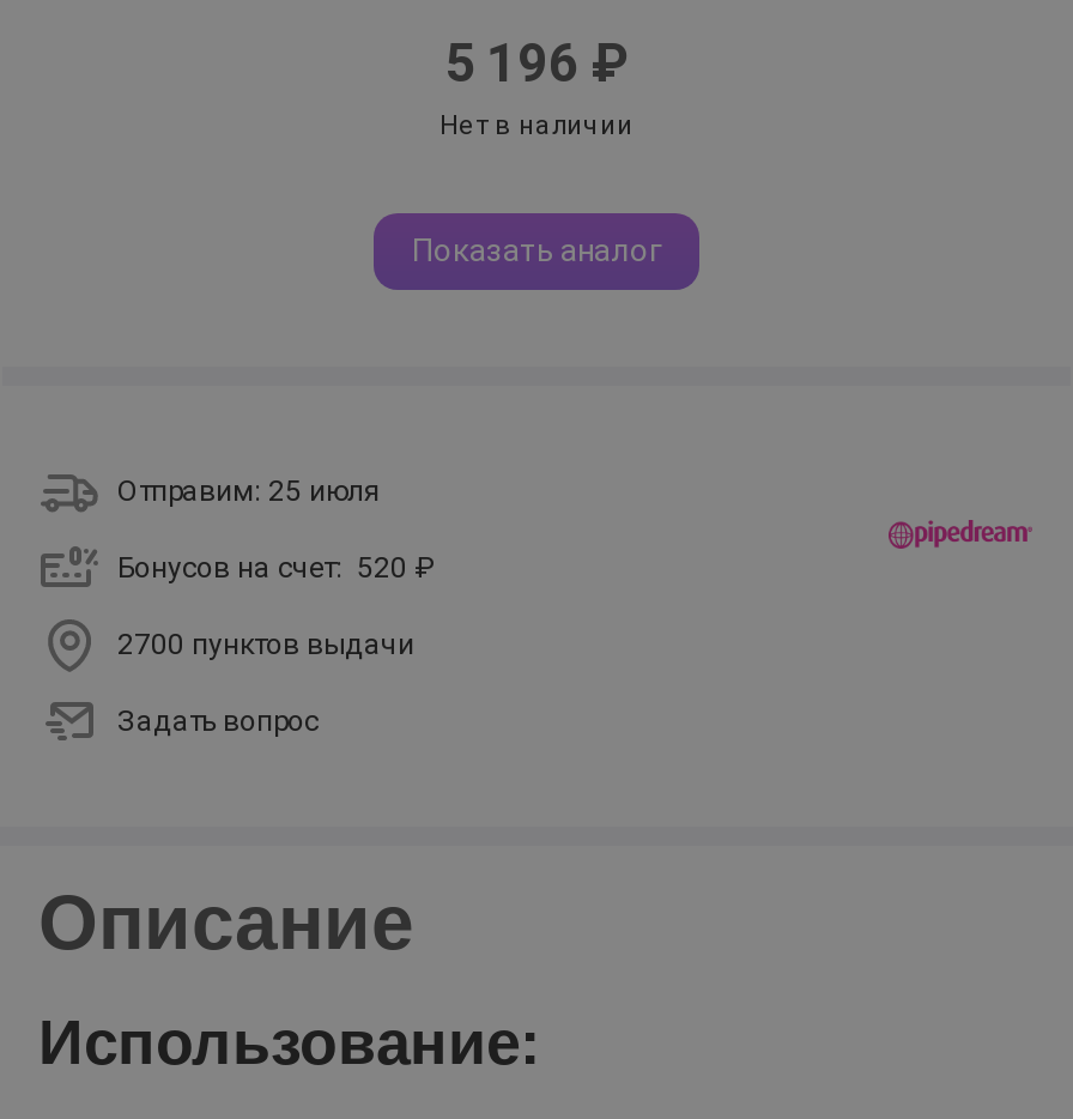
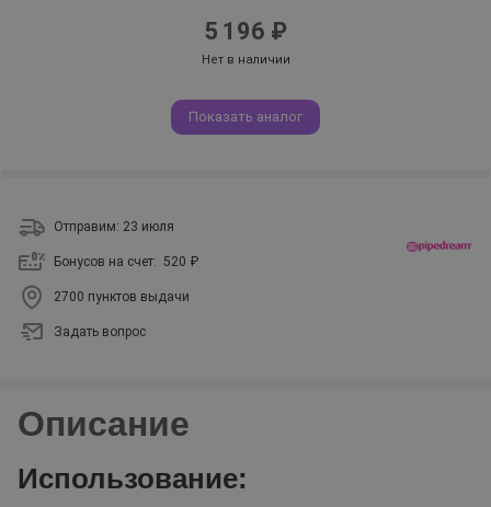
[117,474,381,508] Отправим: 25 июля -> [54,219,174,234] Отправим: 23 июля

